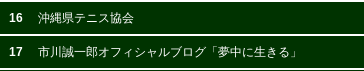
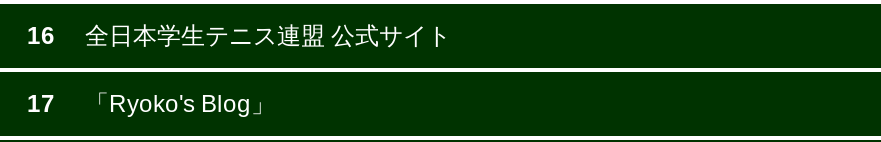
[38,10,134,24] 沖縄県テニス協会 -> [85,21,451,49] 全日本学生テニス連盟 公式サイト
[38,44,302,58] 市川誠一郎オフィシャルブログ「夢中に生きる」 -> [85,89,275,117] 「Ryoko's Blog」

